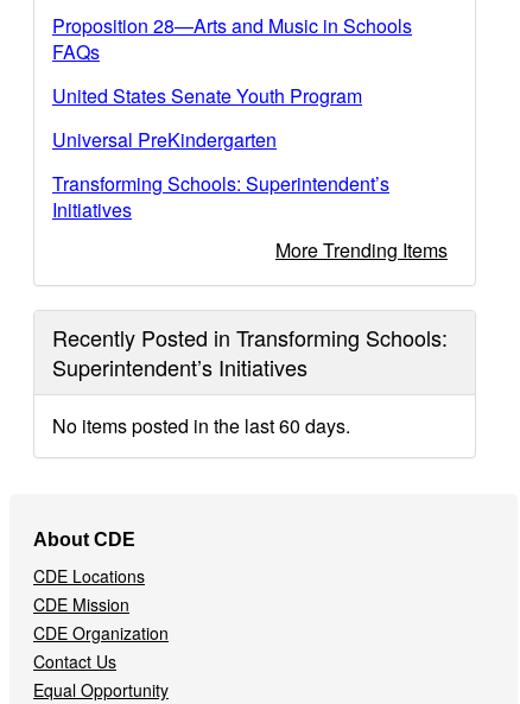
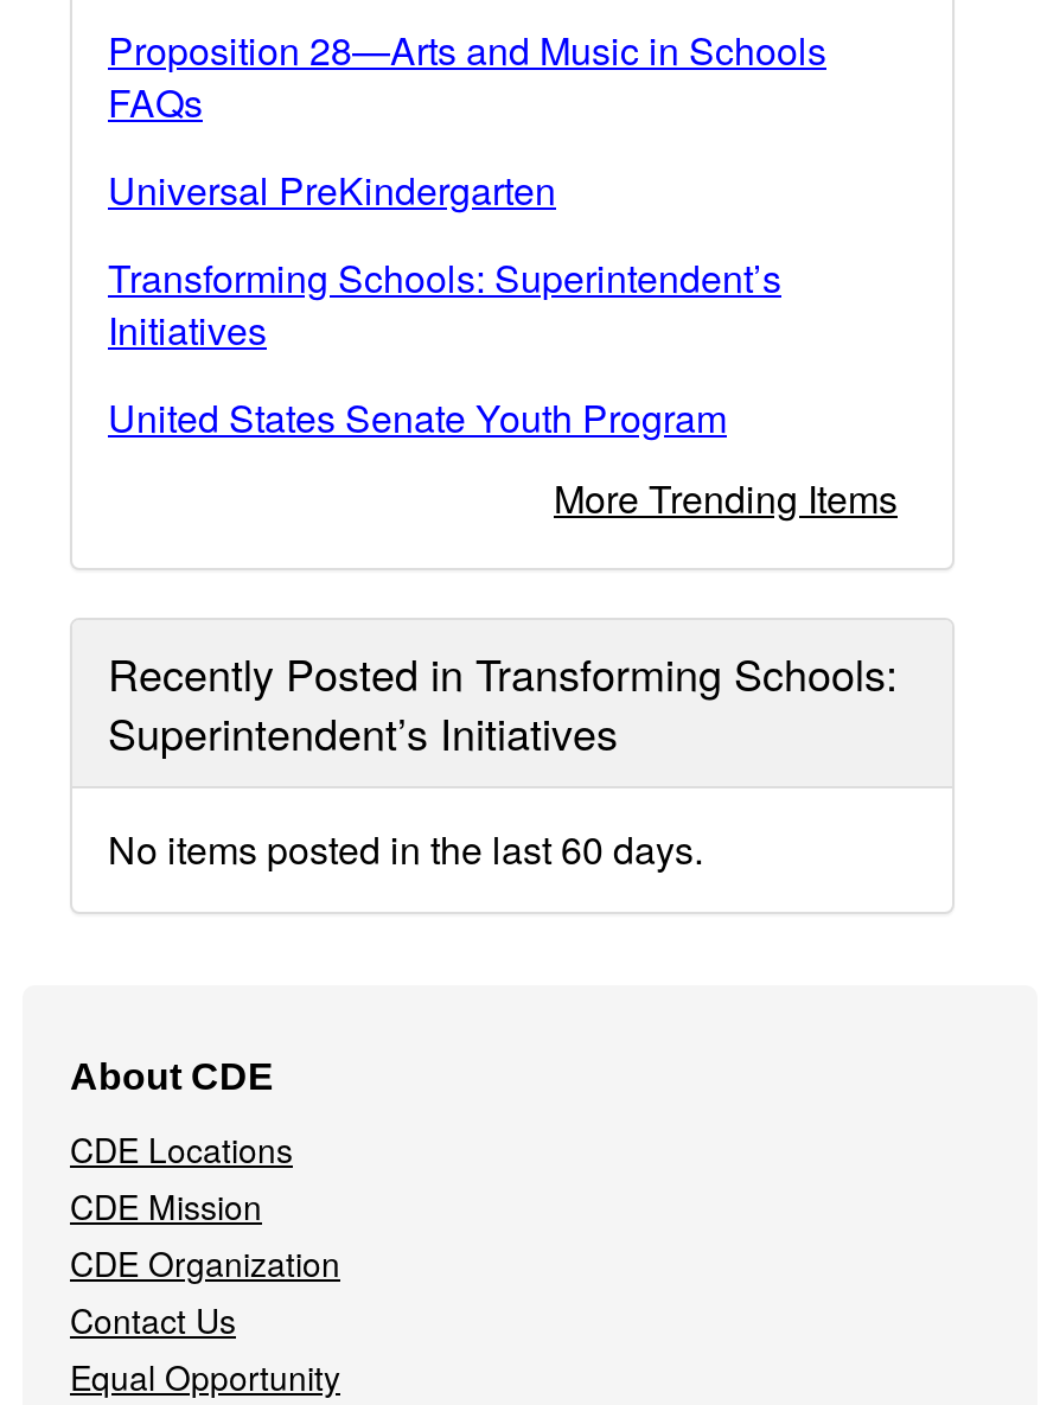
moved [52,82,362,109] -> [108,390,727,445]: United States Senate Youth Program
moved [52,126,389,223] -> [108,162,781,357]: Universal PreKindergarten | Transforming Schools: Superintendent’s | Initiatives

